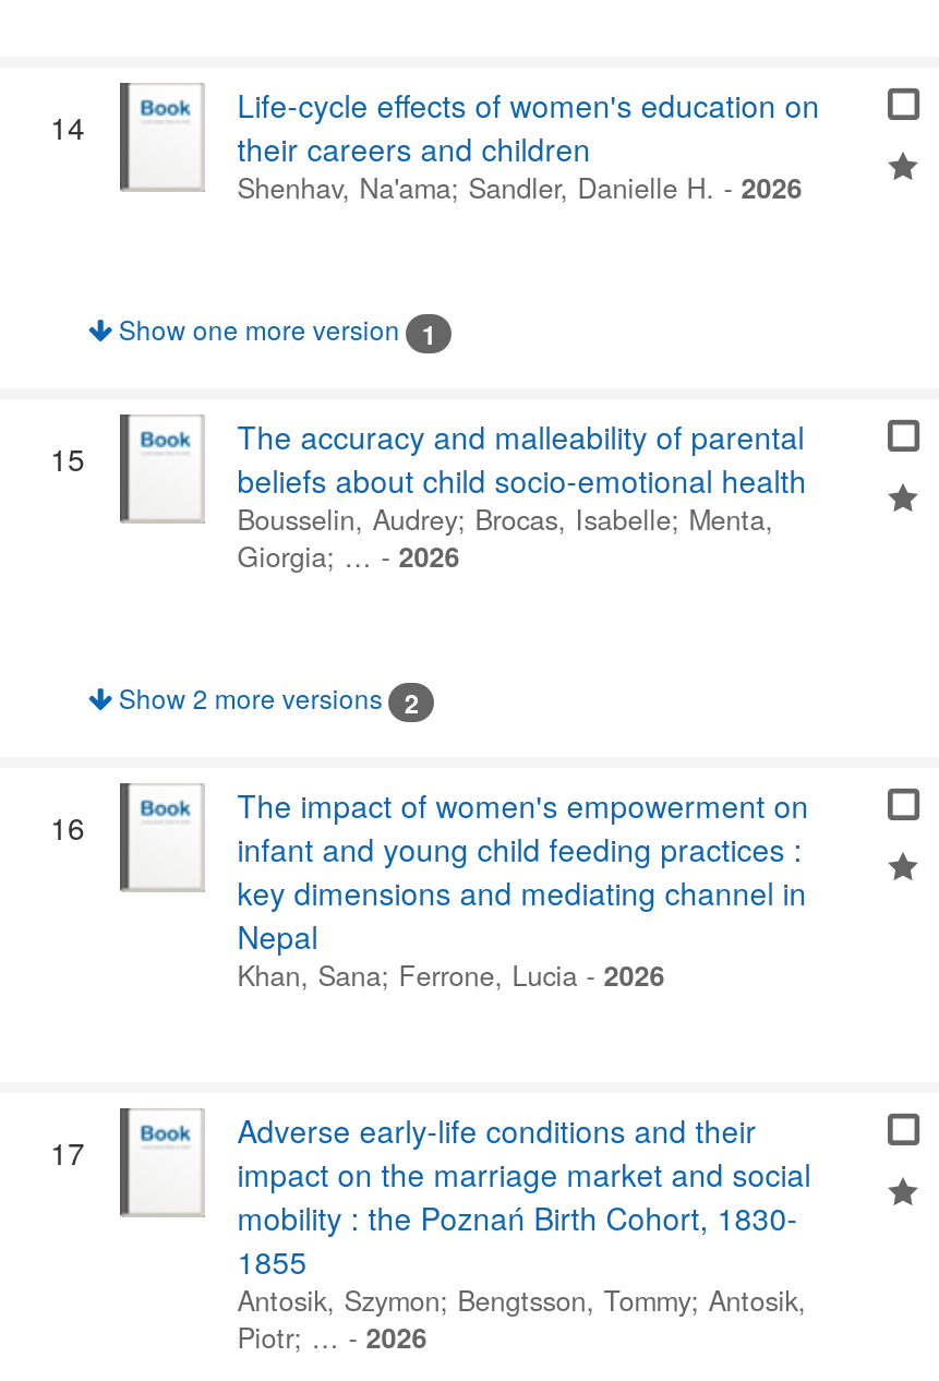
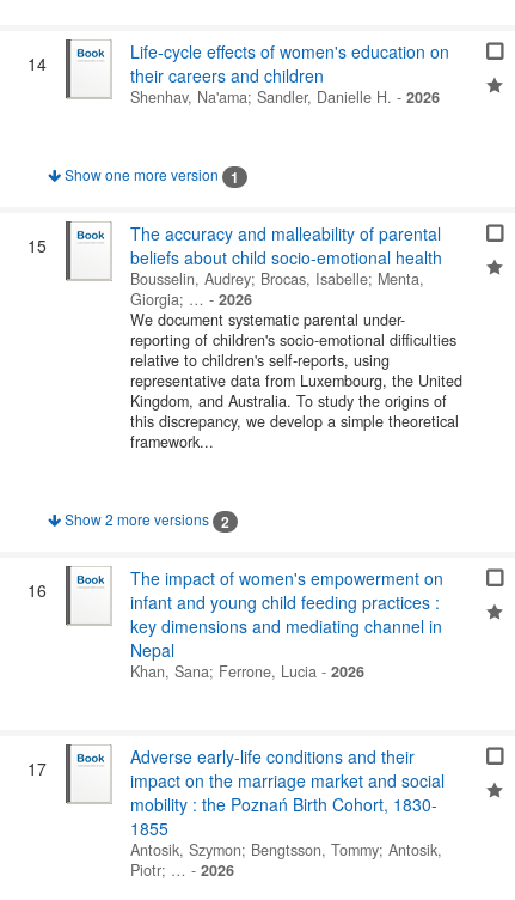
none -> [130,309,462,452] We document systematic parental under- | reporting of children's socio-emotional difficulties | relative to children's self-reports, using | representative data from Luxembourg, the United | Kingdom, and Australia. To study the origins of | this discrepancy, we develop a simple theoretical | framework...

